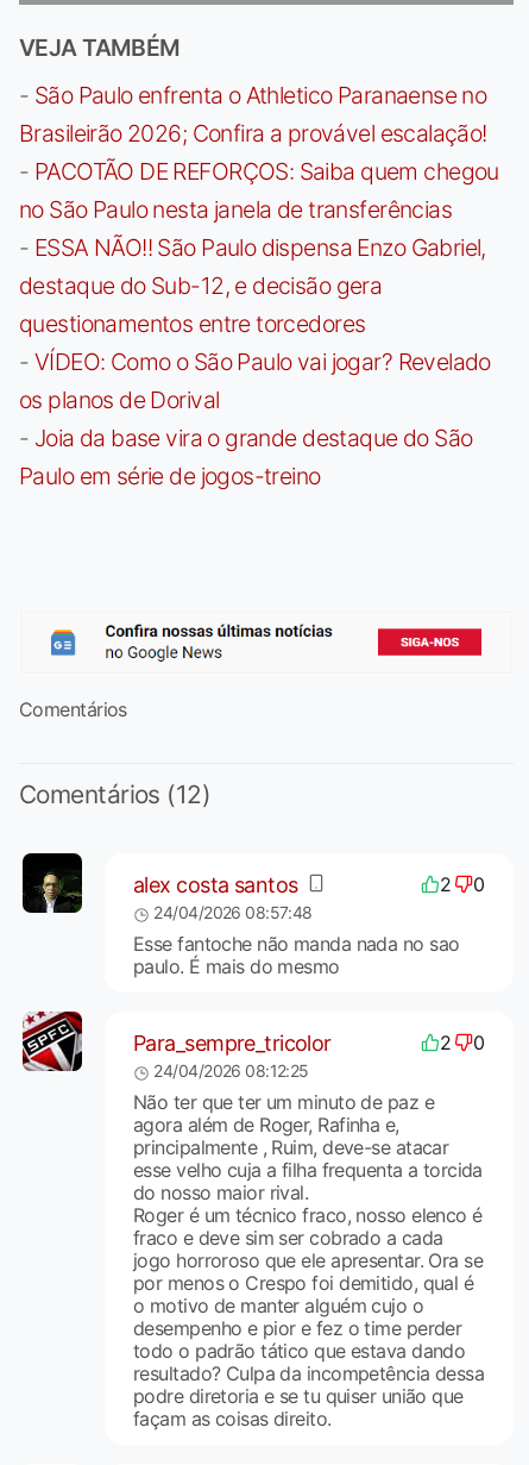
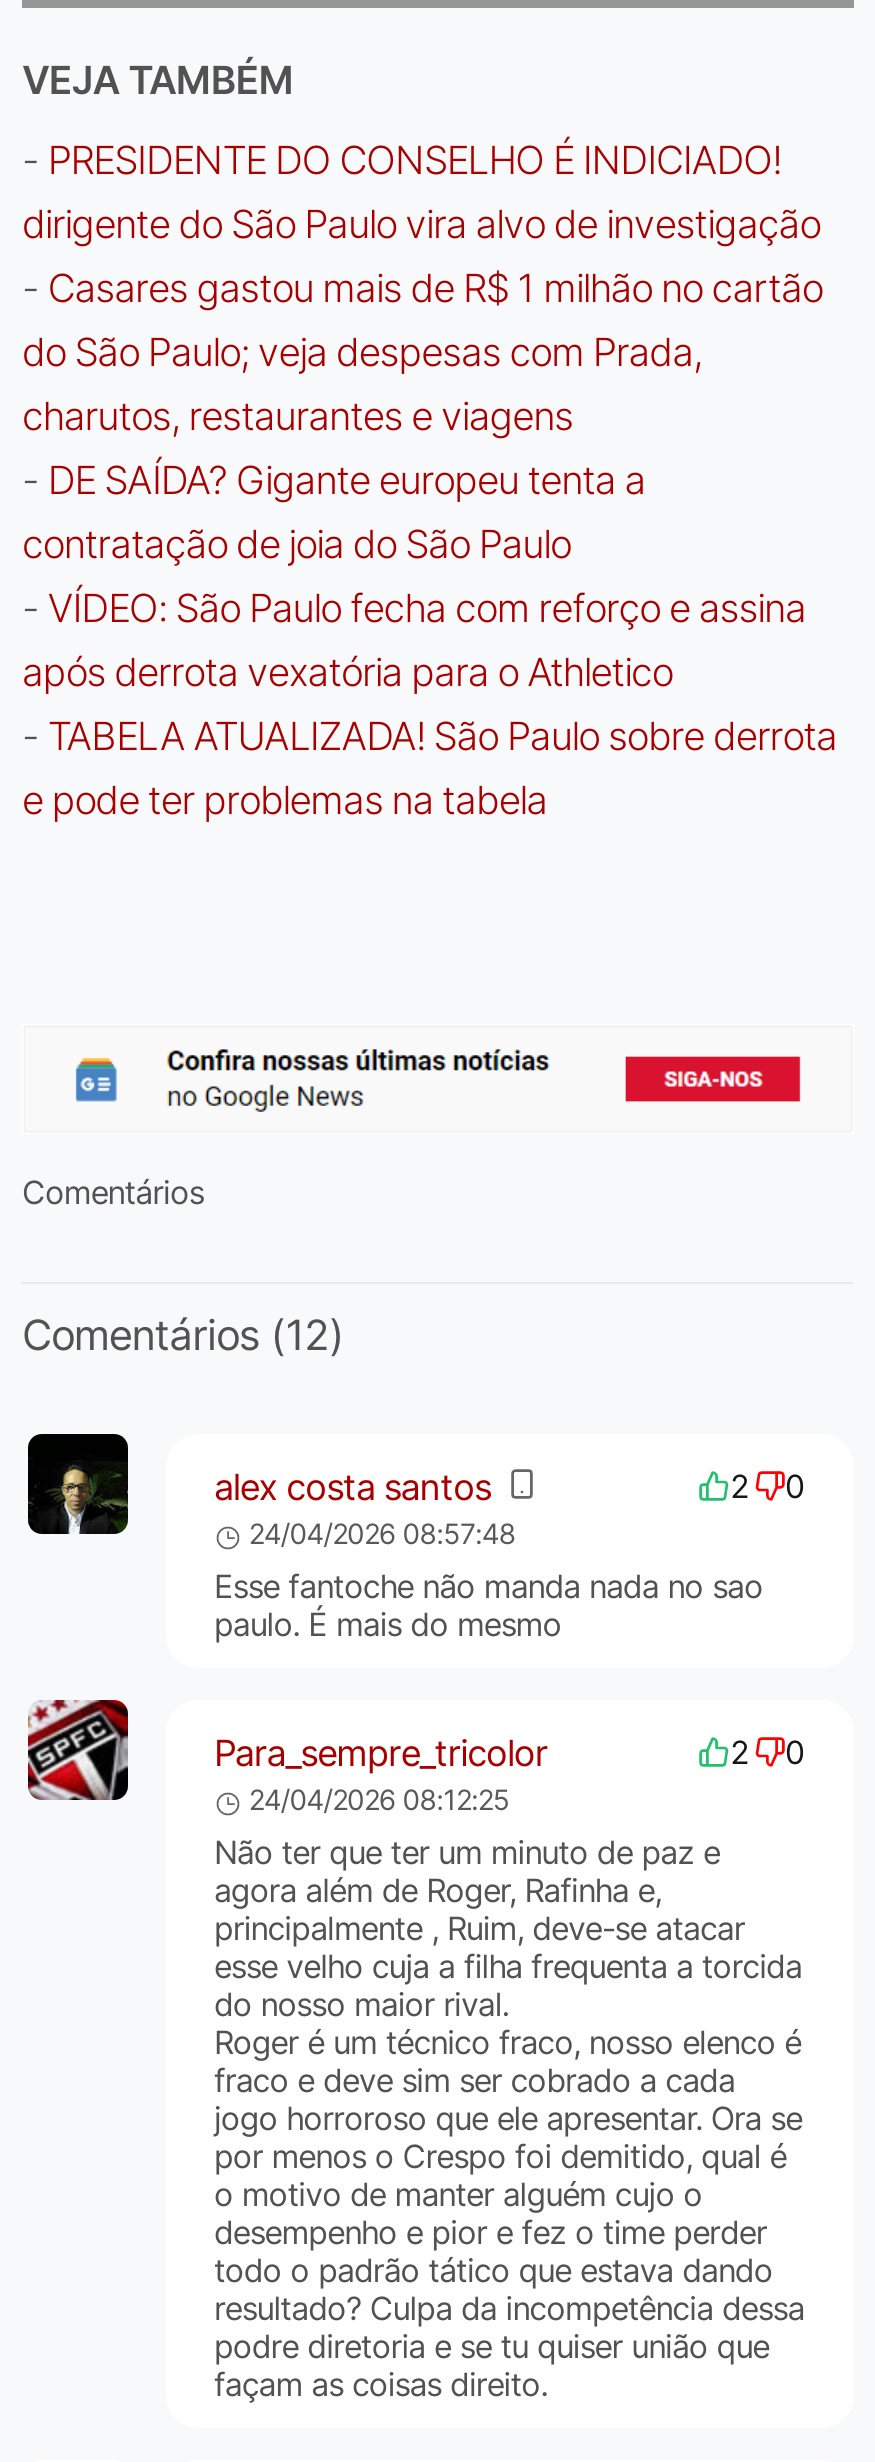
[19,81,499,490] - São Paulo enfrenta o Athletico Paranaense no | Brasileirão 2026; Confira a provável escalação! | - PACOTÃO DE REFORÇOS: Saiba quem chegou | no São Paulo nesta janela de transferências | - ESSA NÃO!! São Paulo dispensa Enzo Gabriel, | destaque do Sub-12, e decisão gera | questionamentos entre torcedores | - VÍDEO: Como o São Paulo vai jogar? Revelado | os planos de Dorival | - Joia da base vira o grande destaque do São | Paulo em série de jogos-treino -> [22,136,837,824] - PRESIDENTE DO CONSELHO É INDICIADO! | dirigente do São Paulo vira alvo de investigação | - Casares gastou mais de R$ 1 milhão no cartão | do São Paulo; veja despesas com Prada, | charutos, restaurantes e viagens | - DE SAÍDA? Gigante europeu tenta a | contratação de joia do São Paulo | - VÍDEO: São Paulo fecha com reforço e assina | após derrota vexatória para o Athletico | - TABELA ATUALIZADA! São Paulo sobre derrota | e pode ter problemas na tabela

